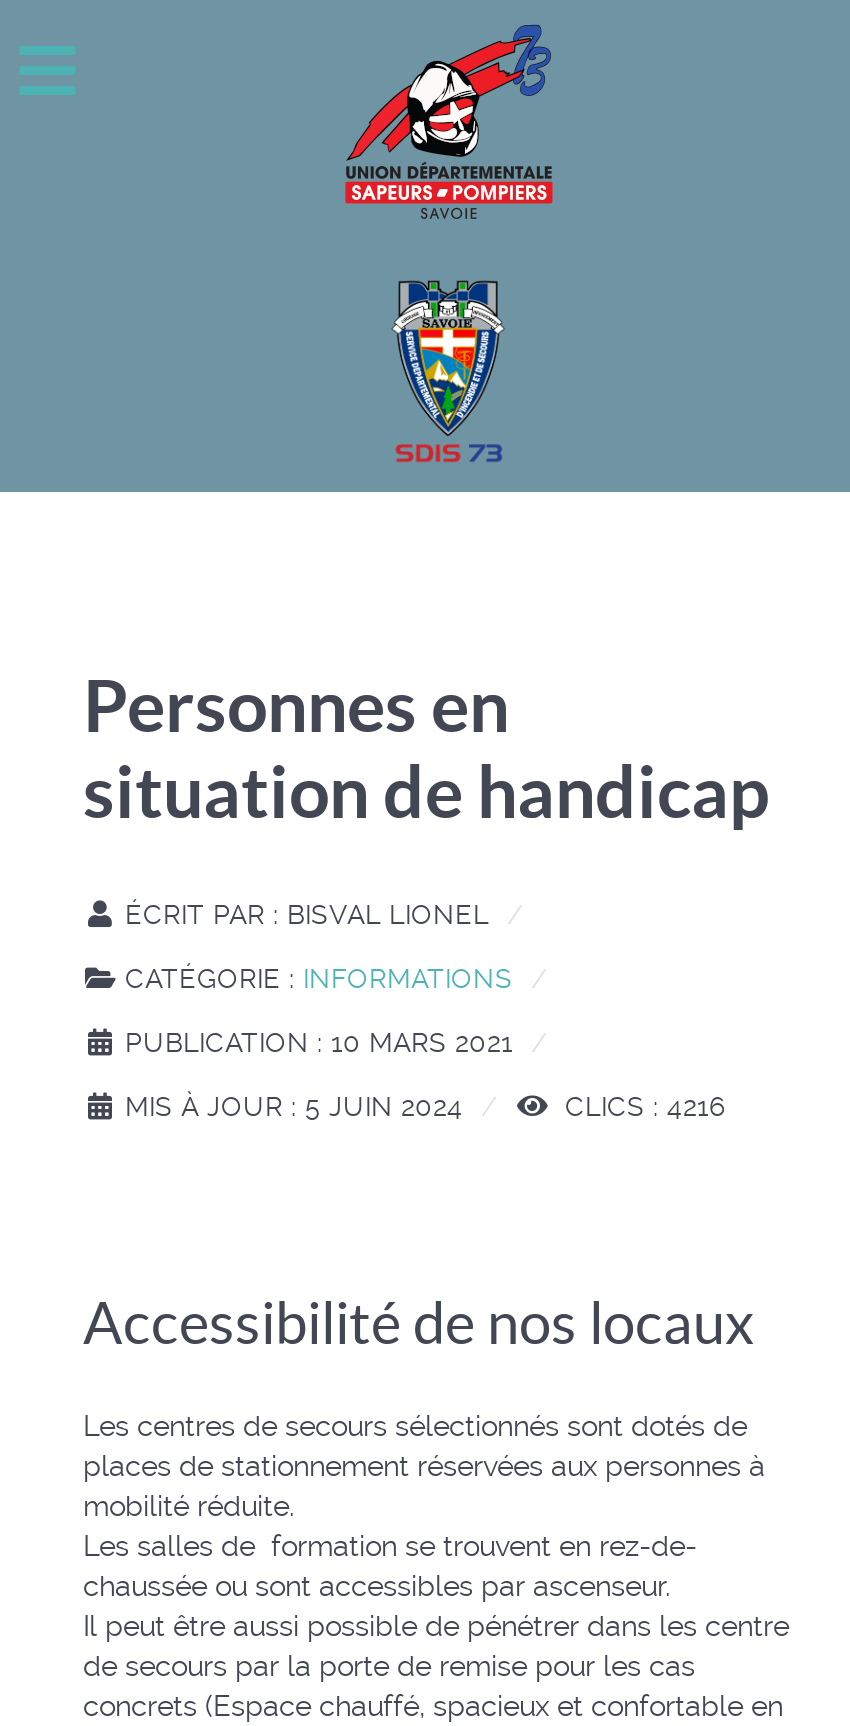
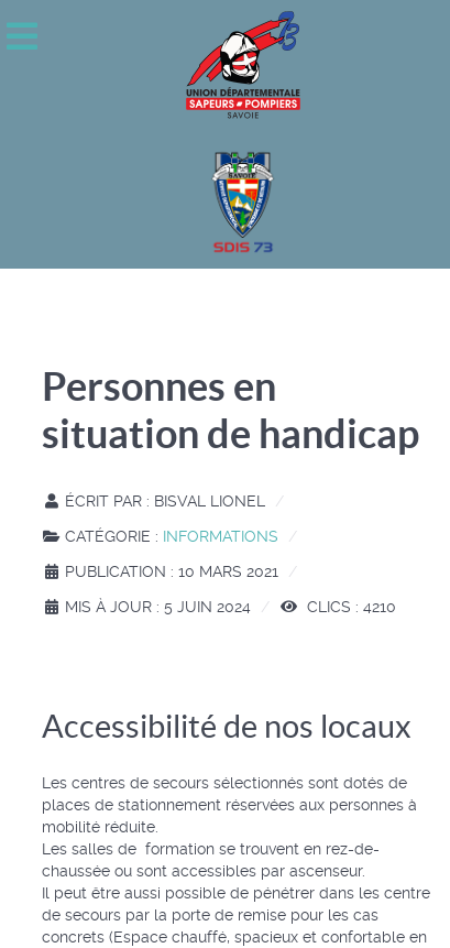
[557,1089,725,1121] CLICS : 4216 -> [303,597,396,615] CLICS : 4210

